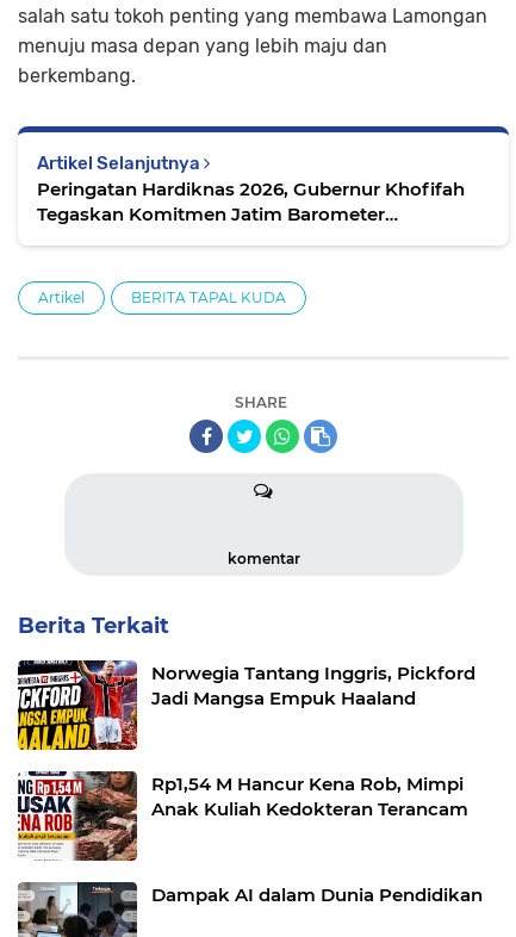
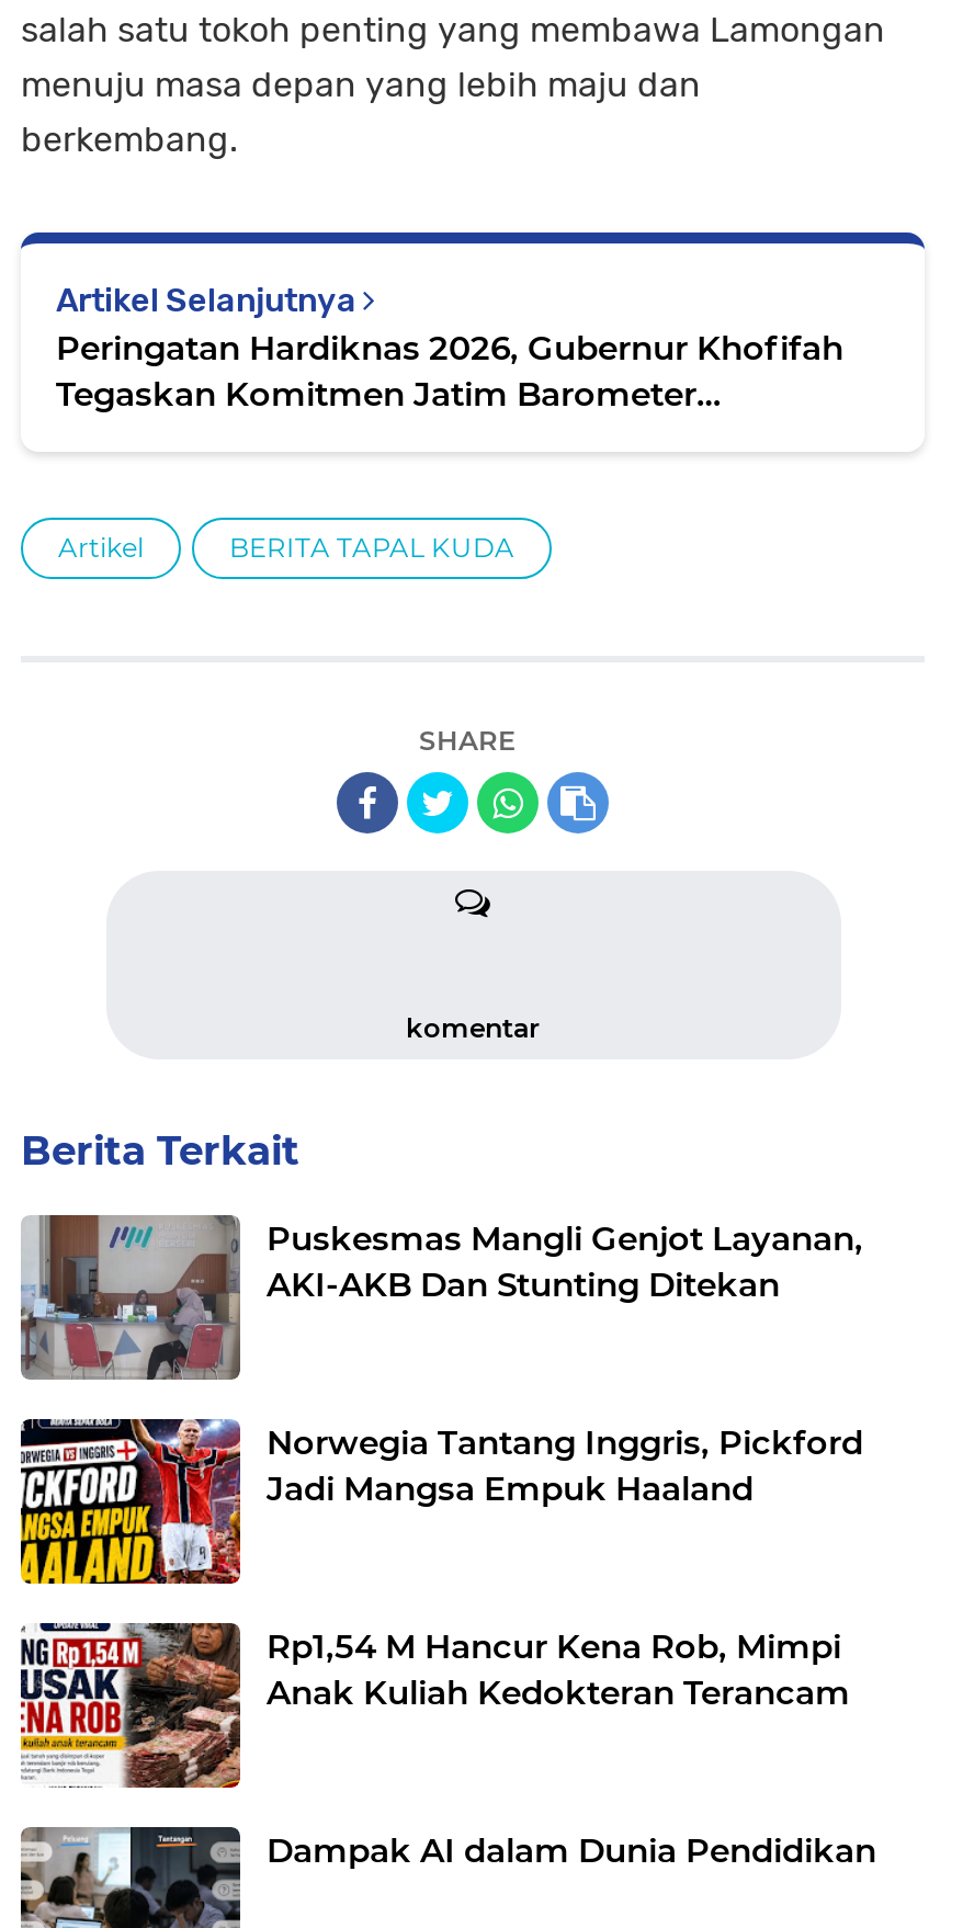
none -> [19,1213,863,1382] [image] | Puskesmas Mangli Genjot Layanan, | AKI-AKB Dan Stunting Ditekan

